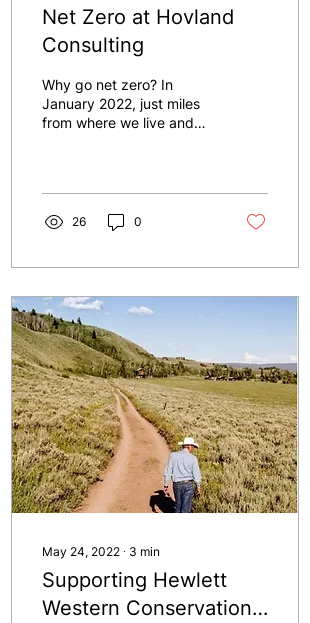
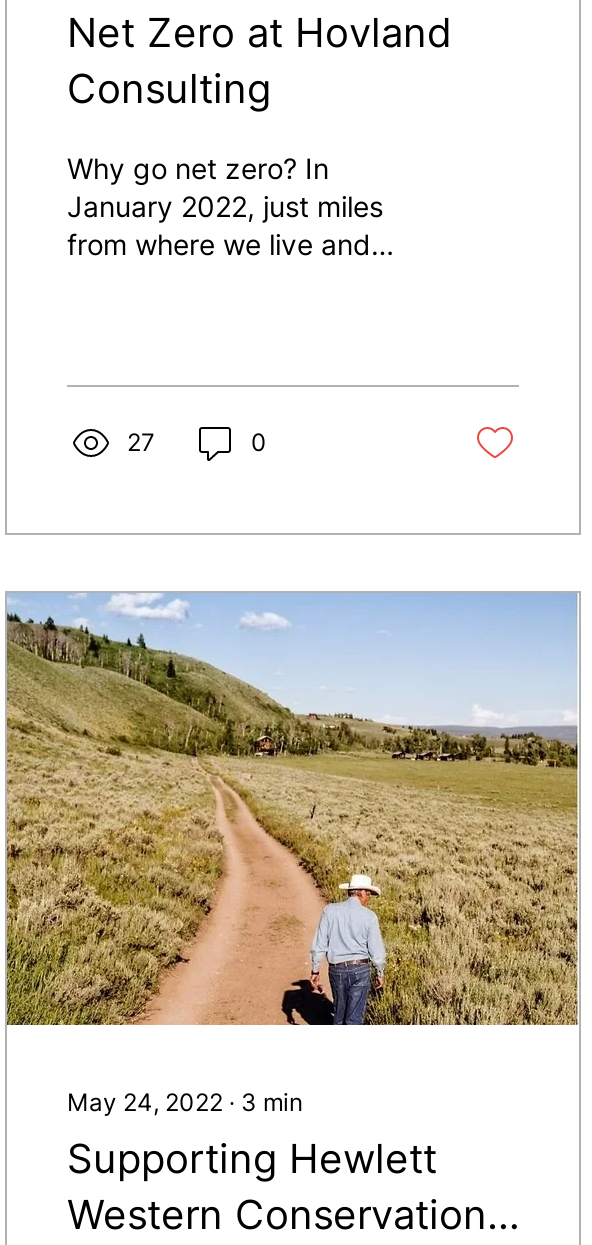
[72,214,86,229] 26 -> [127,427,155,457] 27

